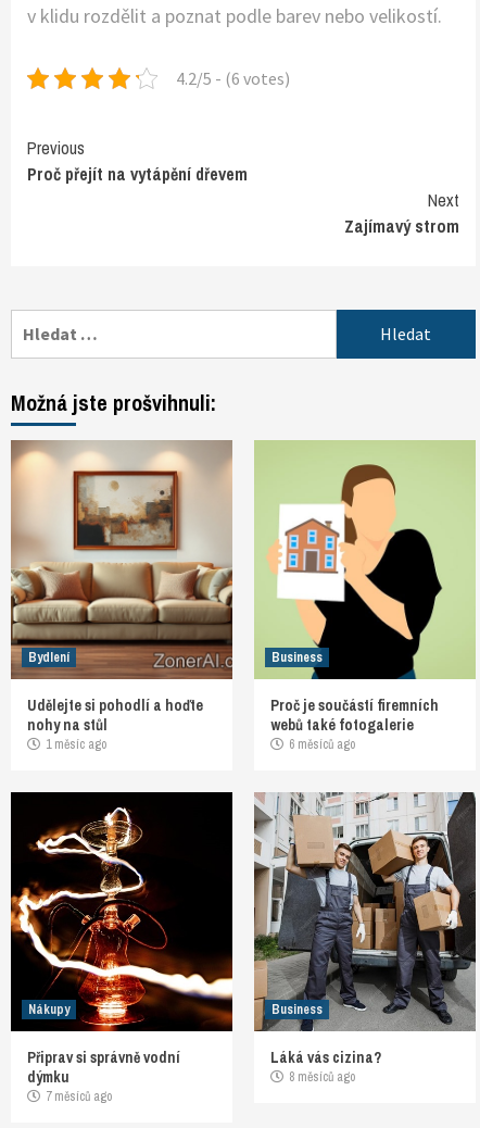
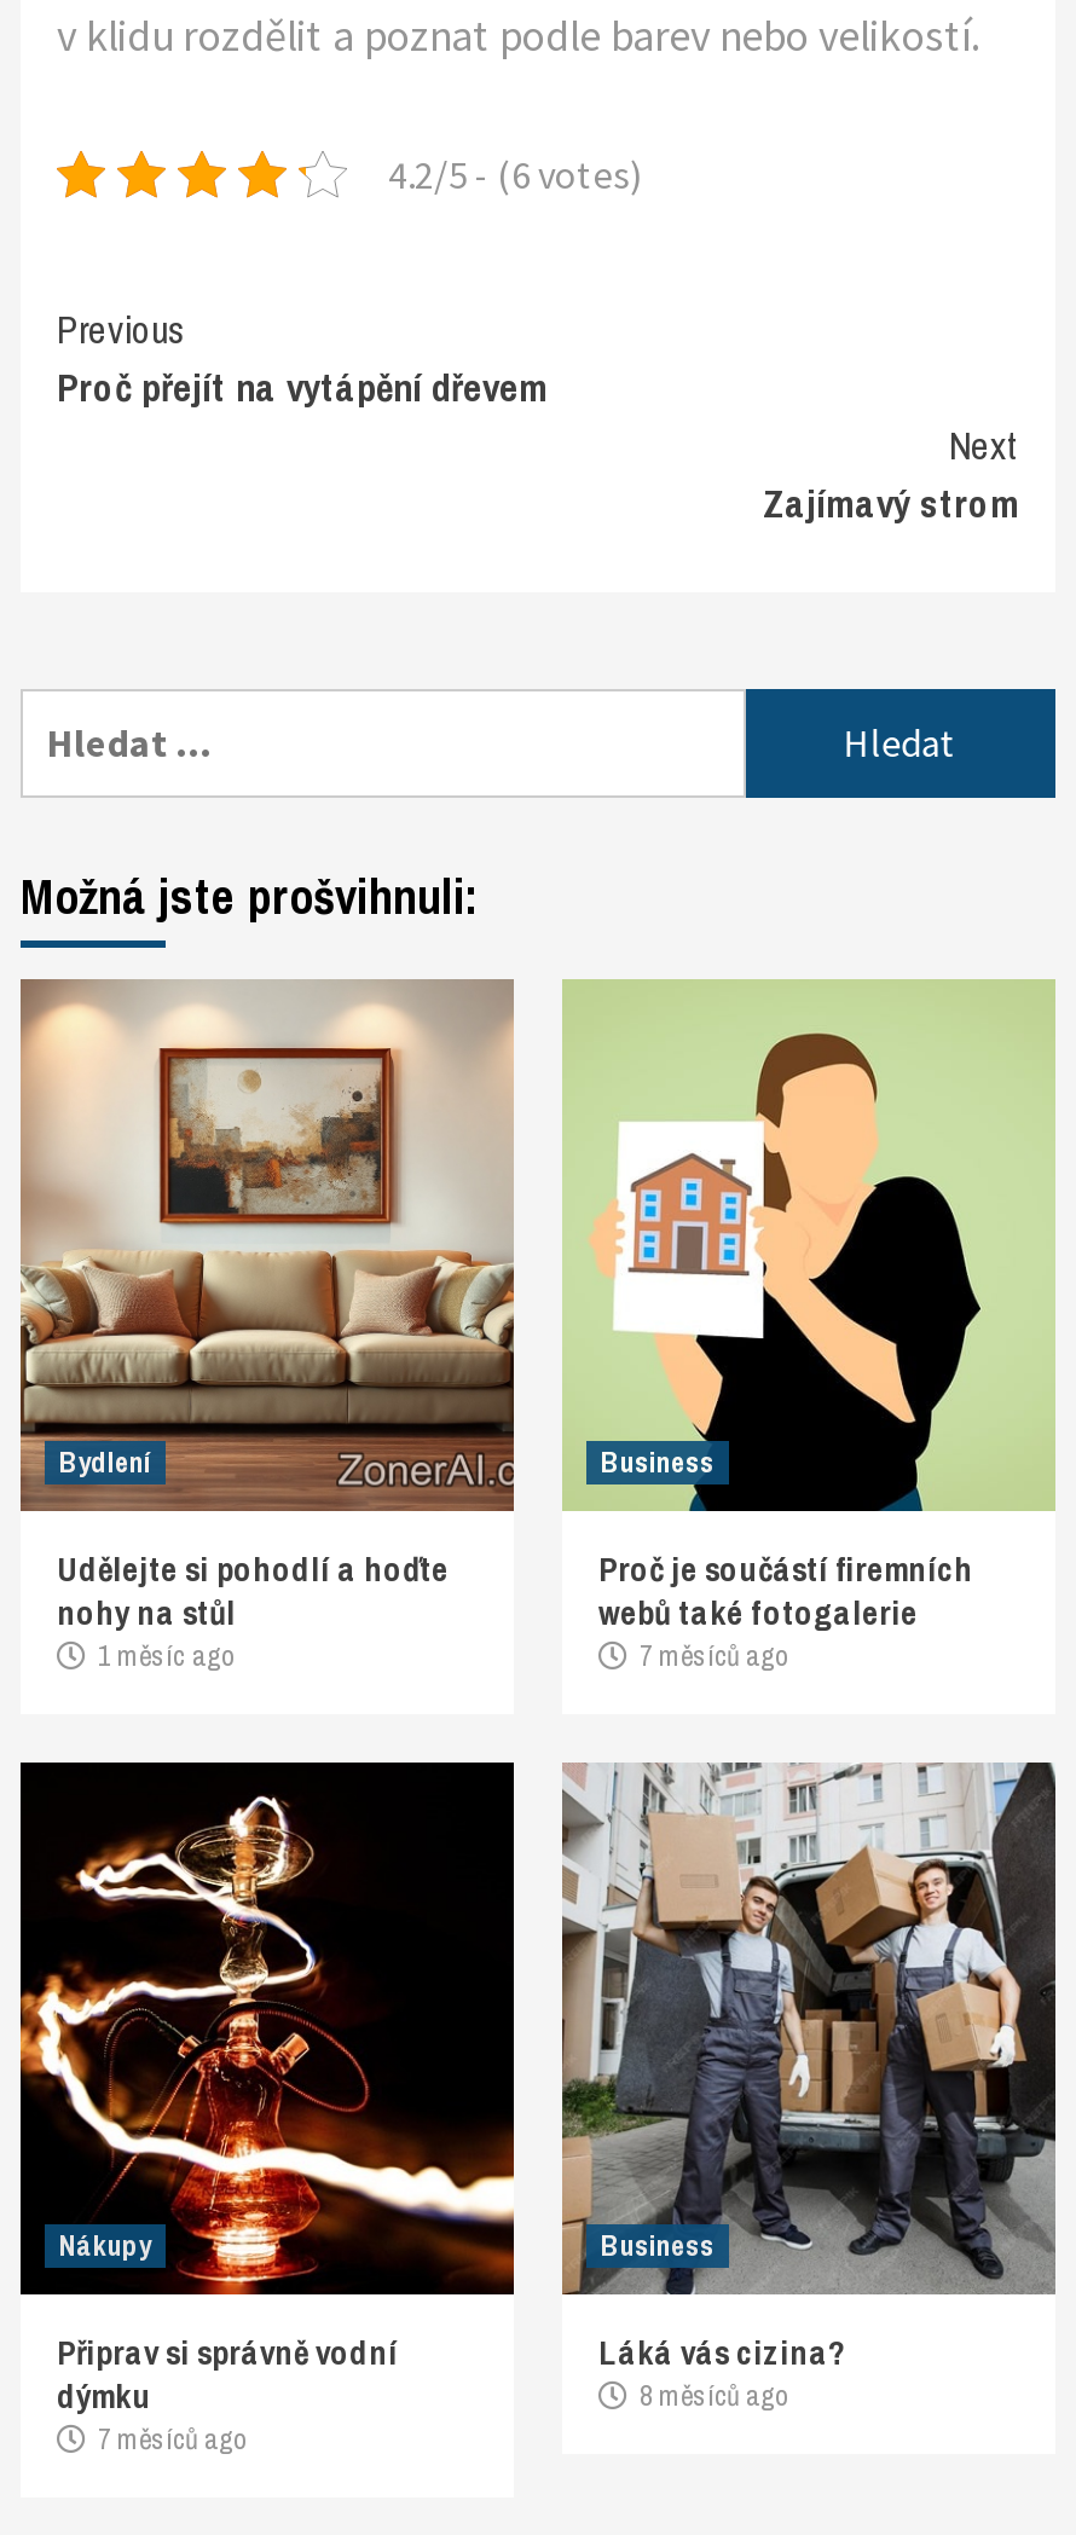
[289,736,355,753] 6 měsíců ago -> [640,1637,787,1675] 7 měsíců ago

